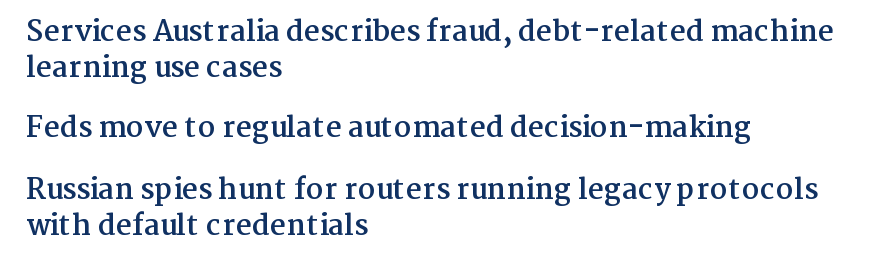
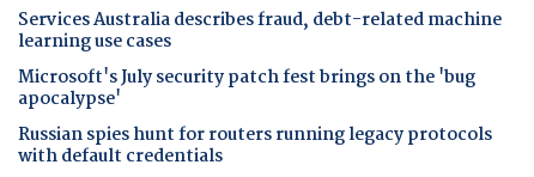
[26,105,752,153] Feds move to regulate automated decision-making -> [18,64,475,114] Microsoft's July security patch fest brings on the 'bug | apocalypse'

